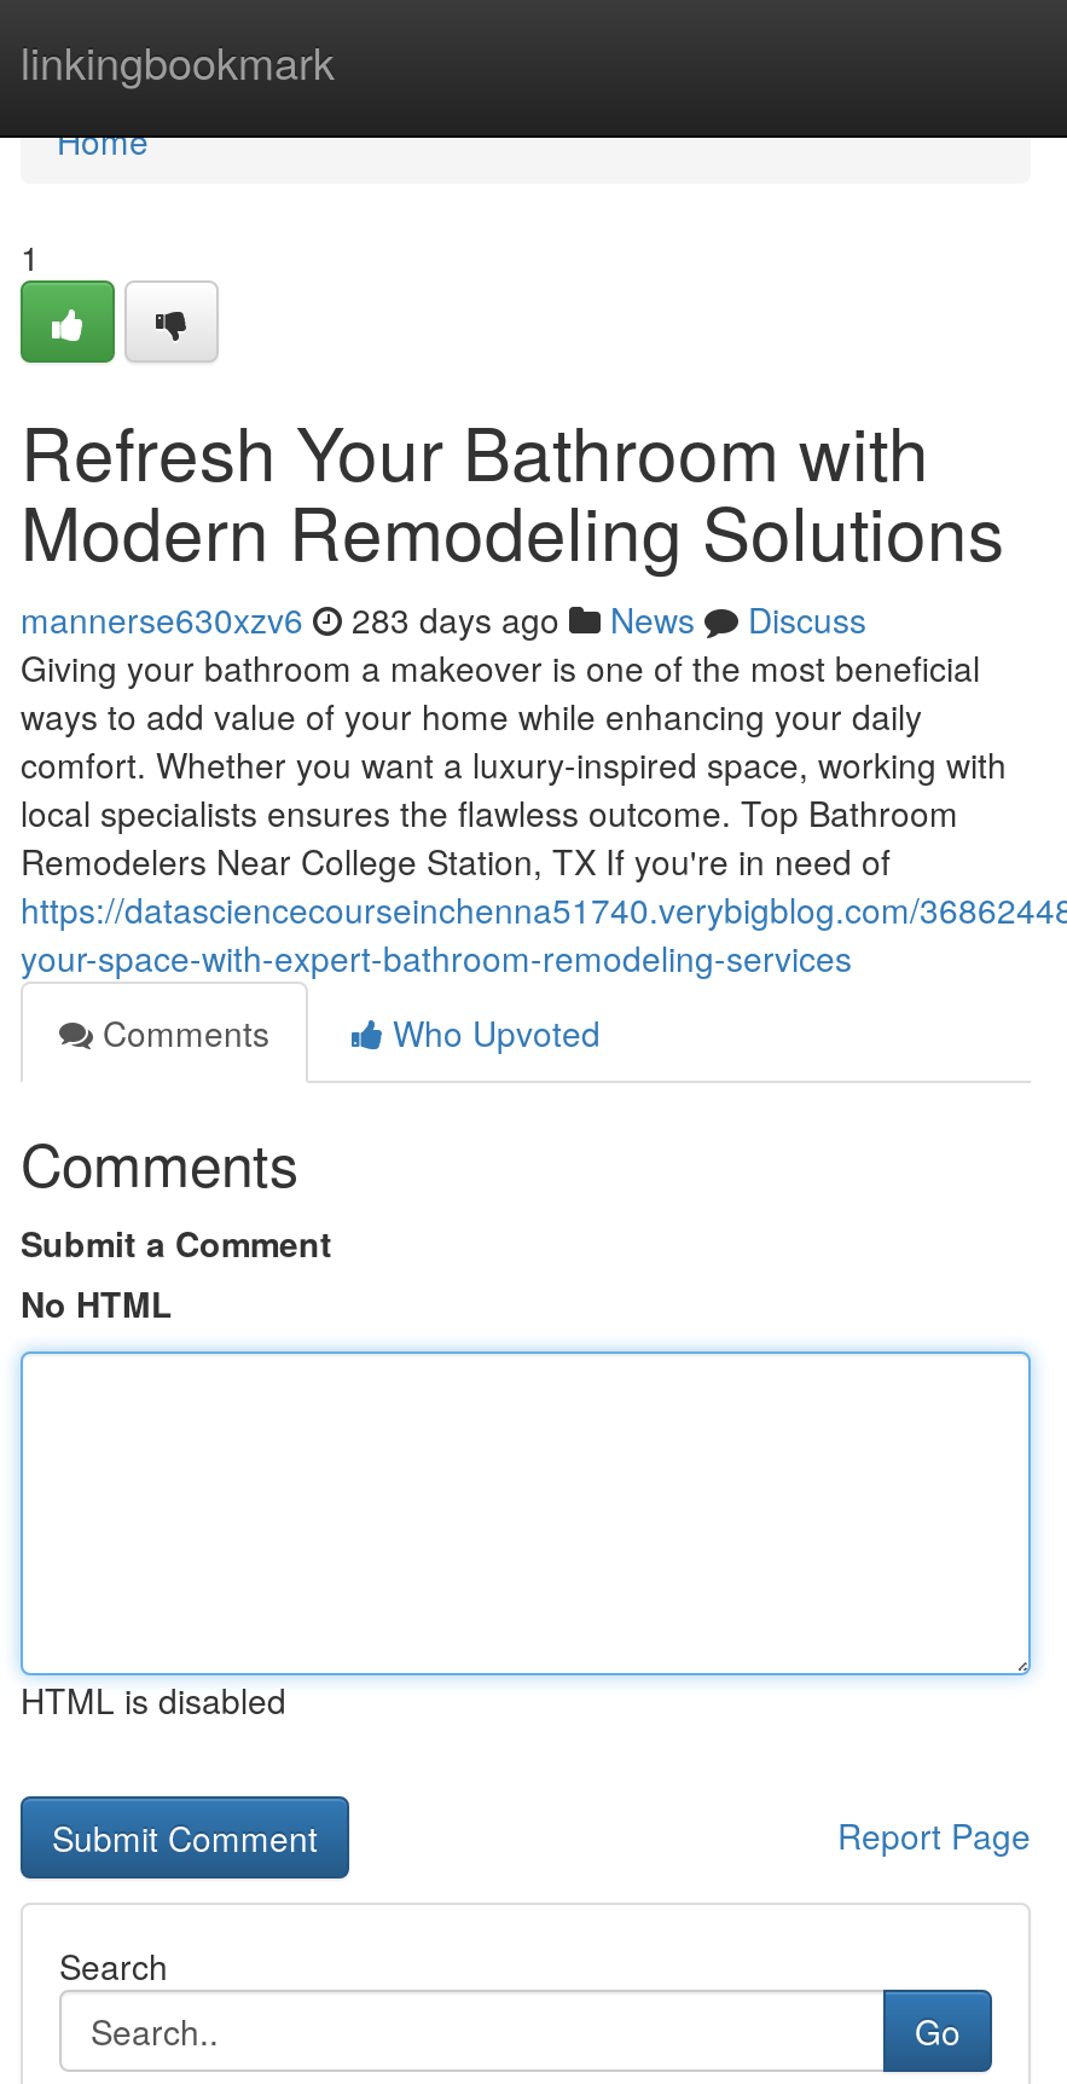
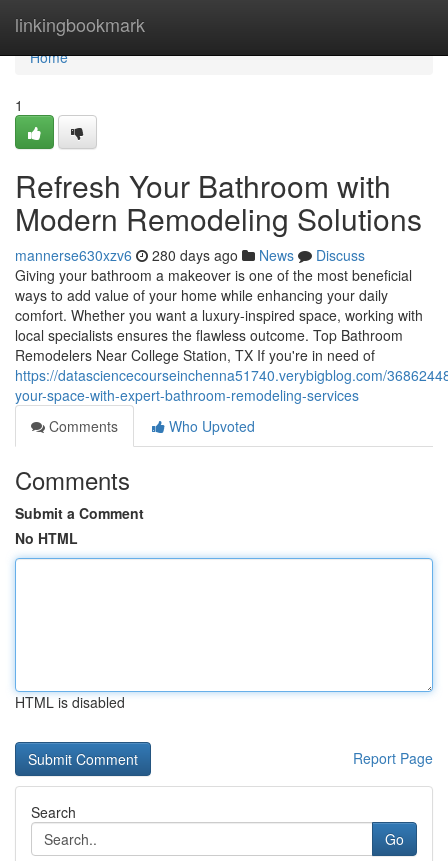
[21,595,866,643] mannerse630xzv6 283 days ago News Discuss -> [15,245,365,265] mannerse630xzv6 280 days ago News Discuss

